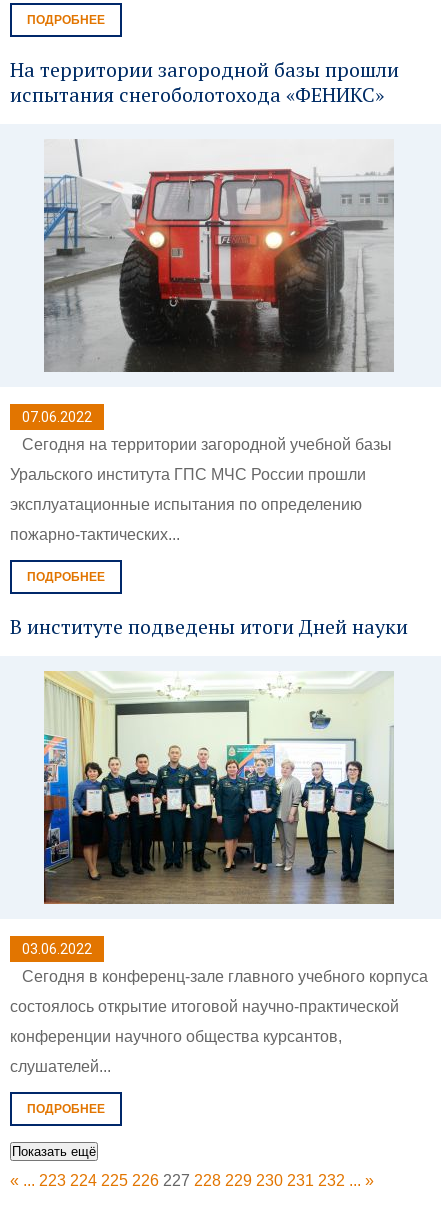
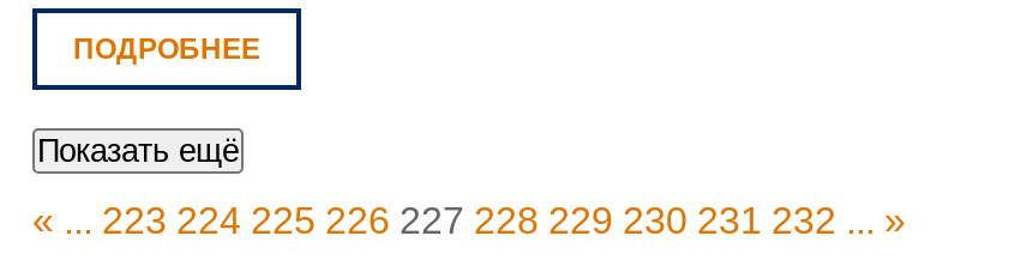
[10,56,399,108] На территории загородной базы прошли | испытания снегоболотохода «ФЕНИКС» -> none
[10,138,408,640] [image] | 07.06.2022 | Сегодня на территории загородной учебной базы | Уральского института ГПС МЧС России прошли | эксплуатационные испытания по определению | пожарно-тактических... | ПОДРОБНЕЕ | В институте подведены итоги Дней науки -> none
[10,670,428,1116] [image] | 03.06.2022 | Сегодня в конференц-зале главного учебного корпуса | состоялось открытие итоговой научно-практической | конференции научного общества курсантов, | слушателей... | ПОДРОБНЕЕ -> none

